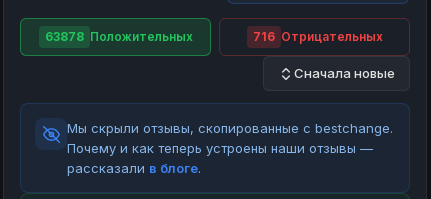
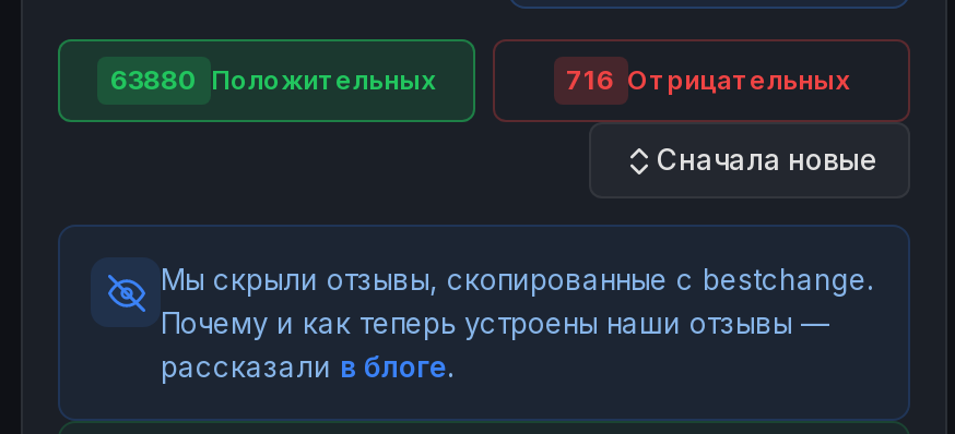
[44,29,192,44] 63878 Положительных -> [110,63,436,96] 63880 Положительных

